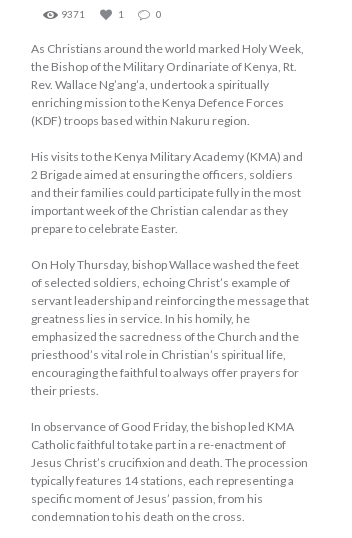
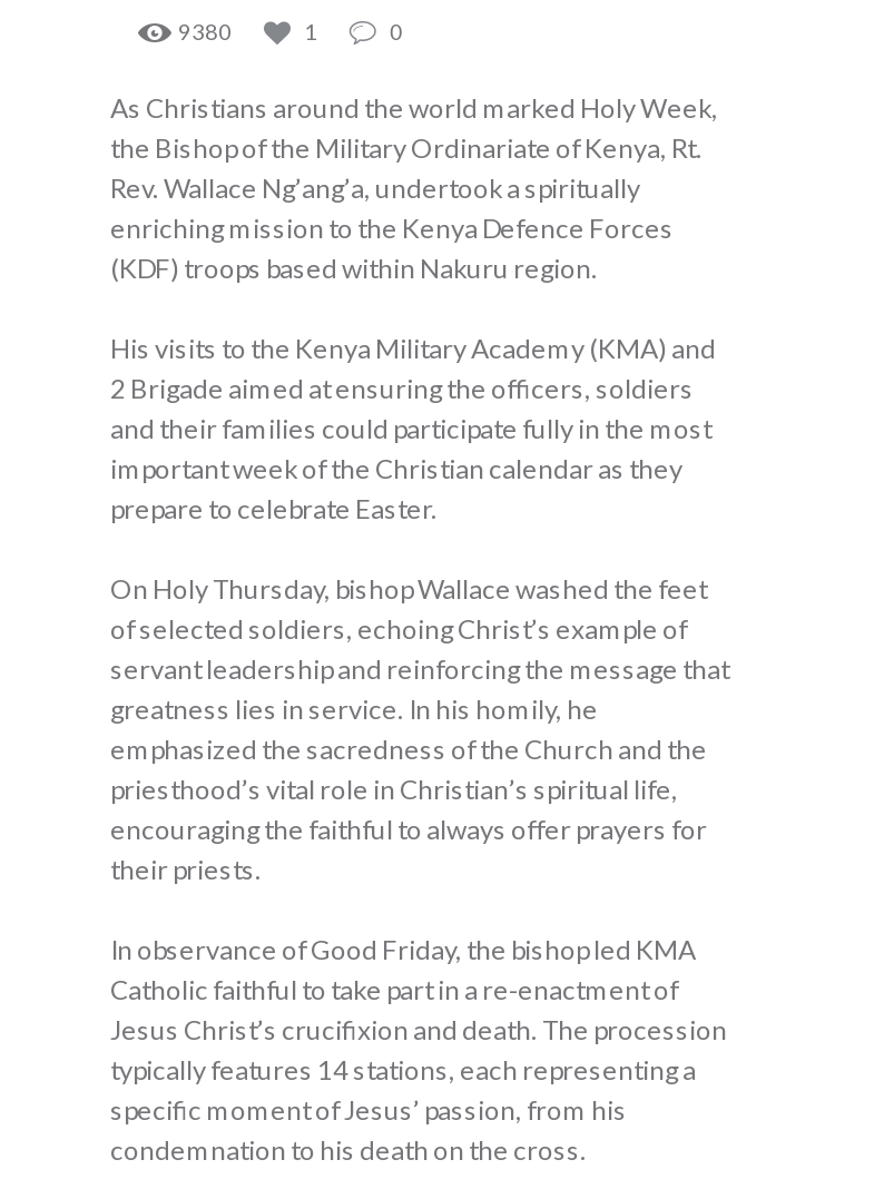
[61,8,85,20] 9371 -> [178,18,232,45] 9380

